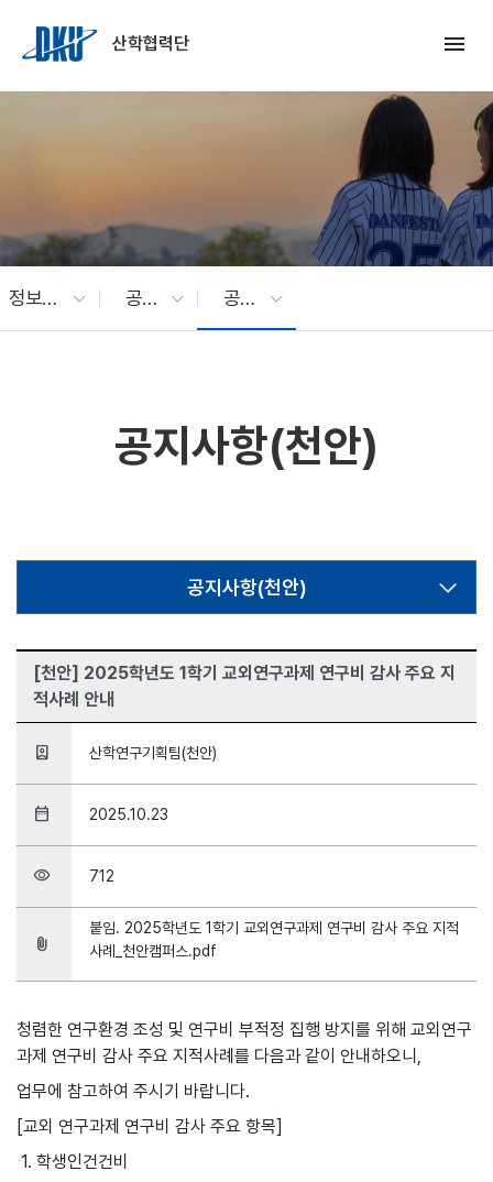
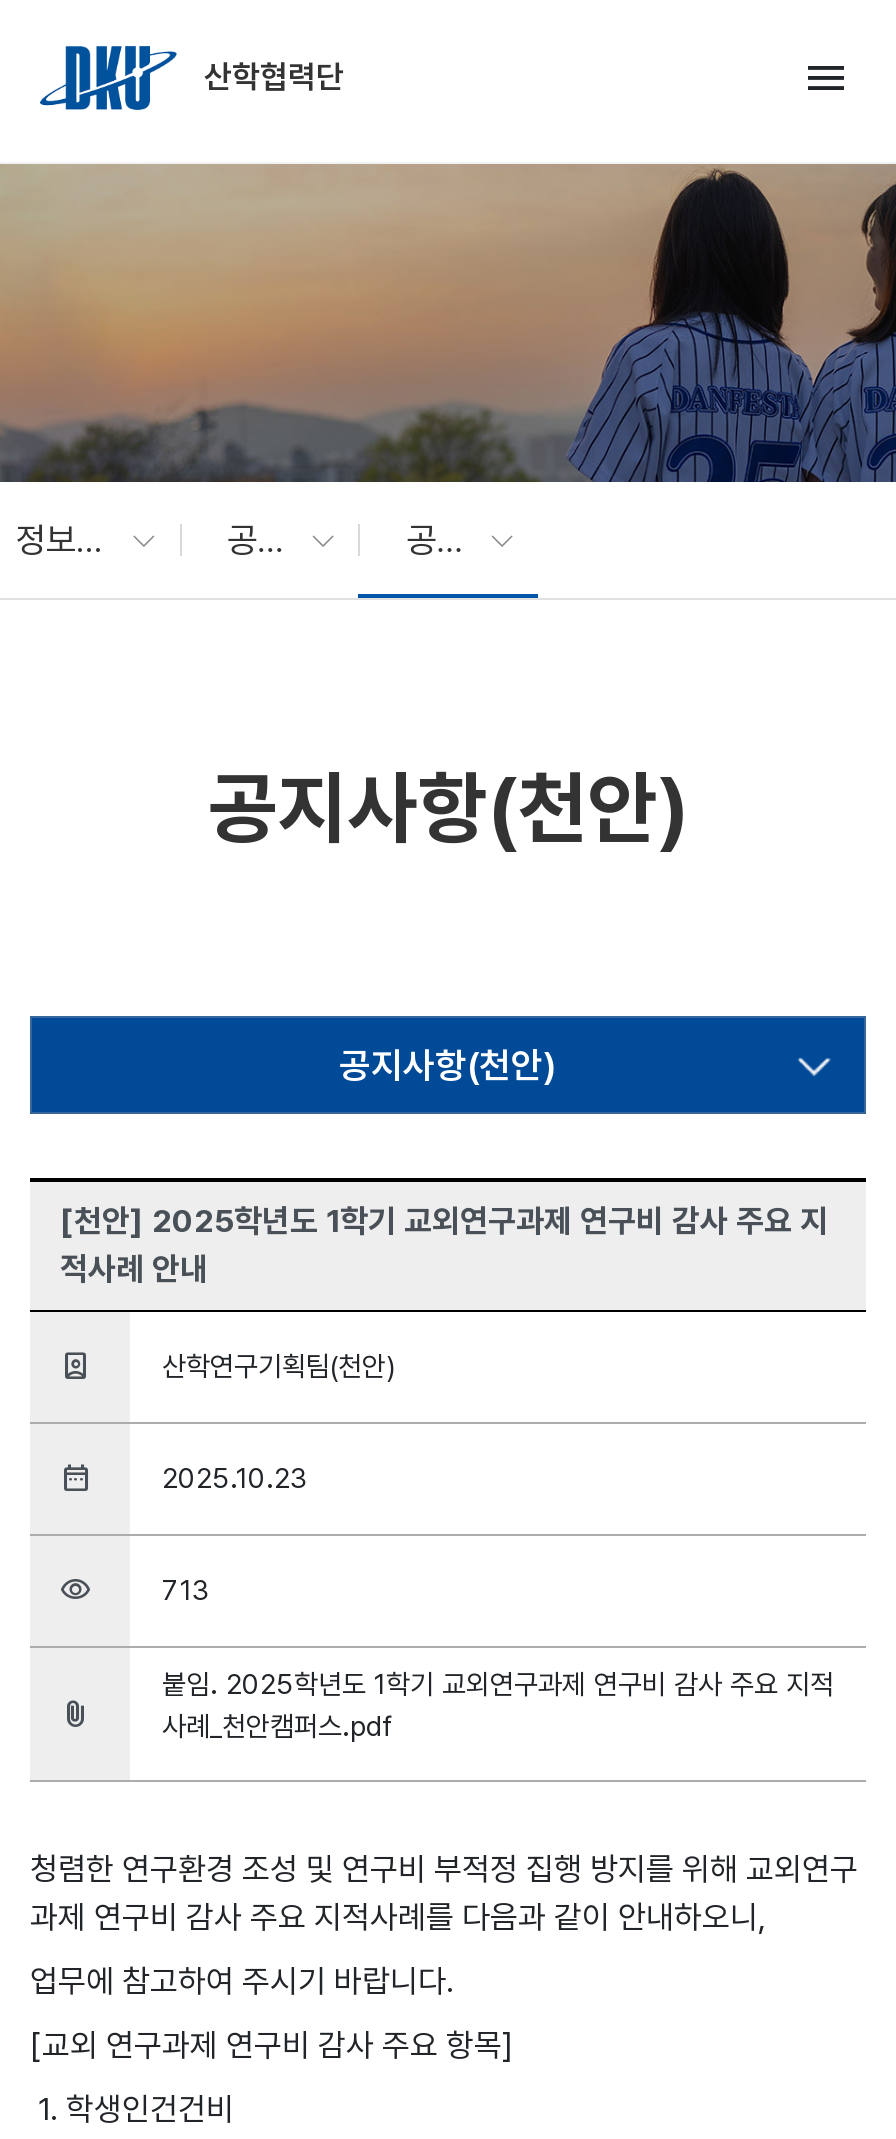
[89,867,114,885] 712 -> [162,1574,208,1606] 713

